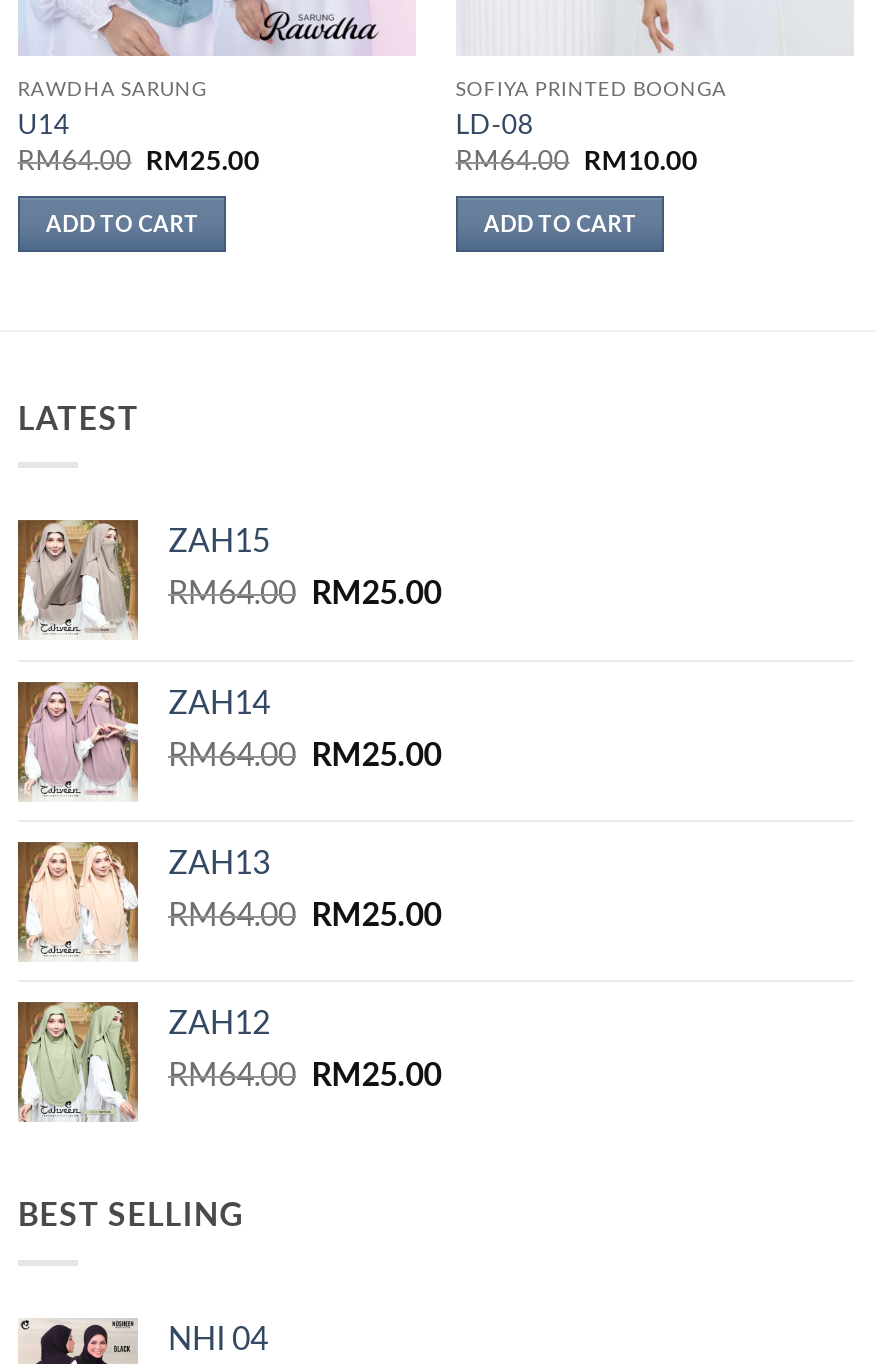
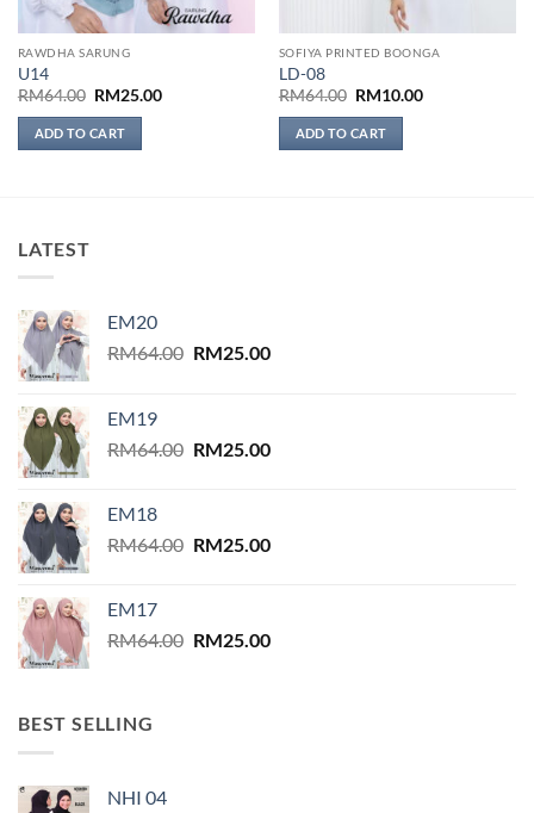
[16,518,270,638] [image] | ZAH15 -> [18,310,157,381] [image] | EM20
[16,680,270,800] [image] | ZAH14 -> [18,406,157,478] [image] | EM19
[16,840,270,960] [image] | ZAH13 -> [18,502,157,573] [image] | EM18
[16,1000,270,1120] [image] | ZAH12 -> [18,597,157,668] [image] | EM17

